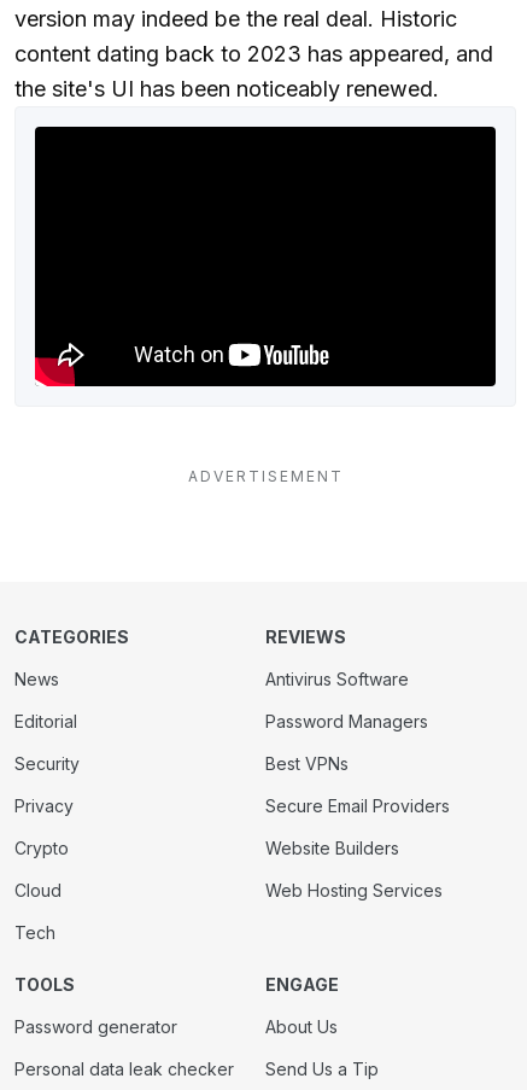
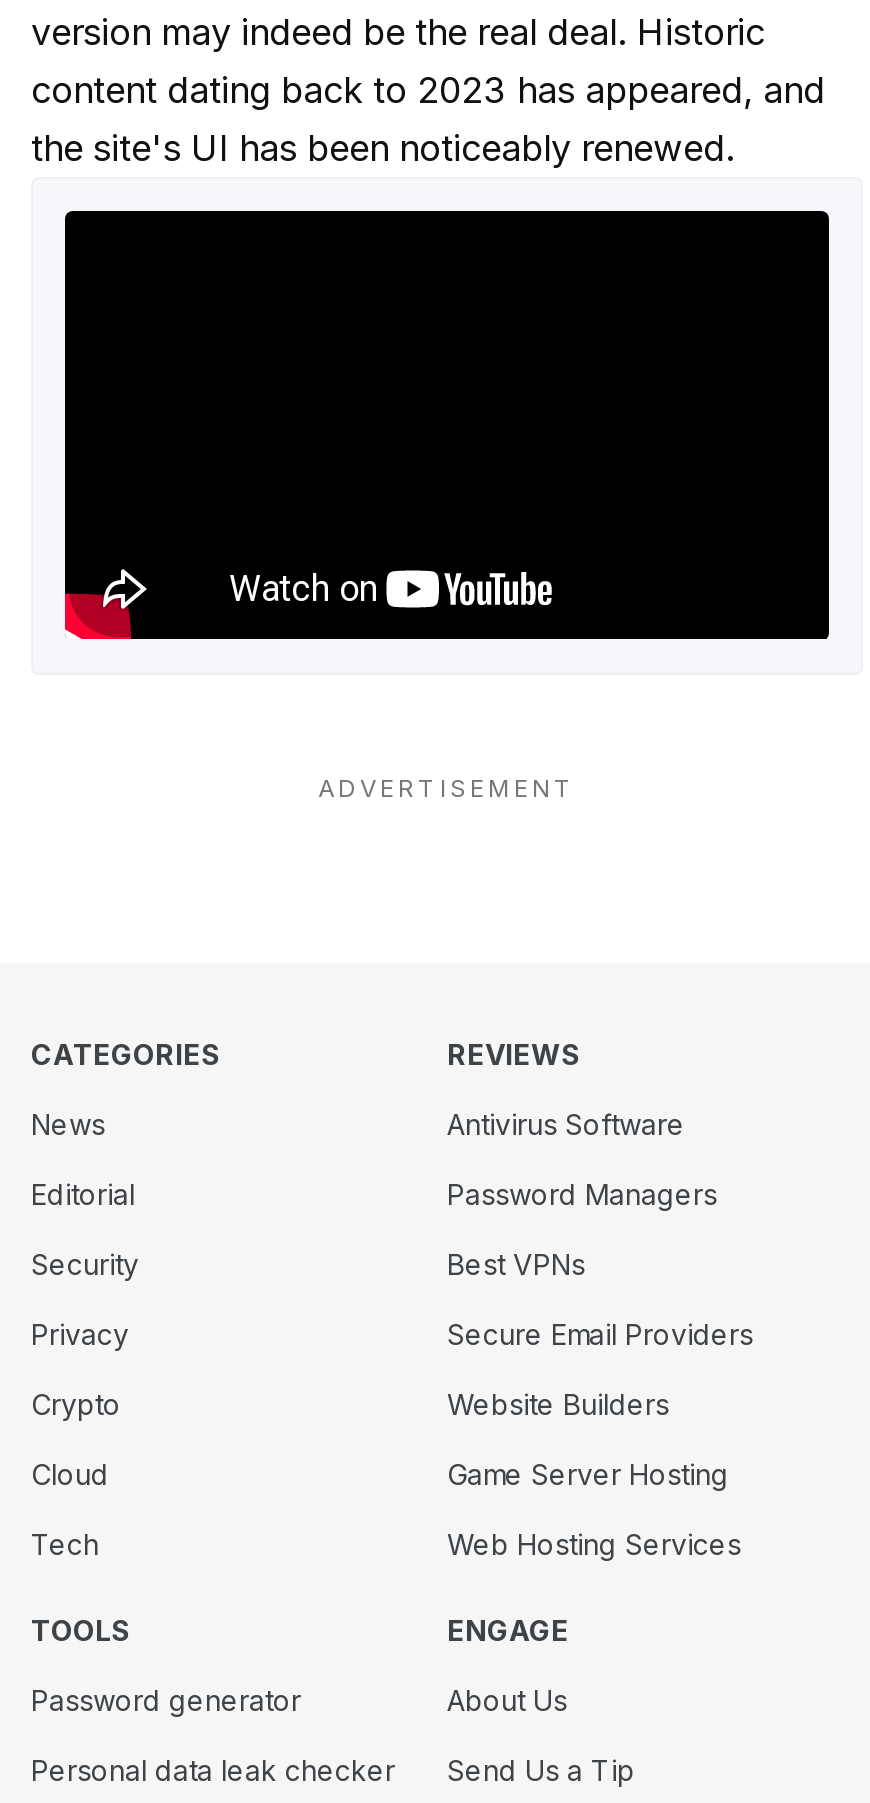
moved [265,880,443,900] -> [447,1527,741,1561]: Web Hosting Services
none -> [447,1457,729,1491] Game Server Hosting

